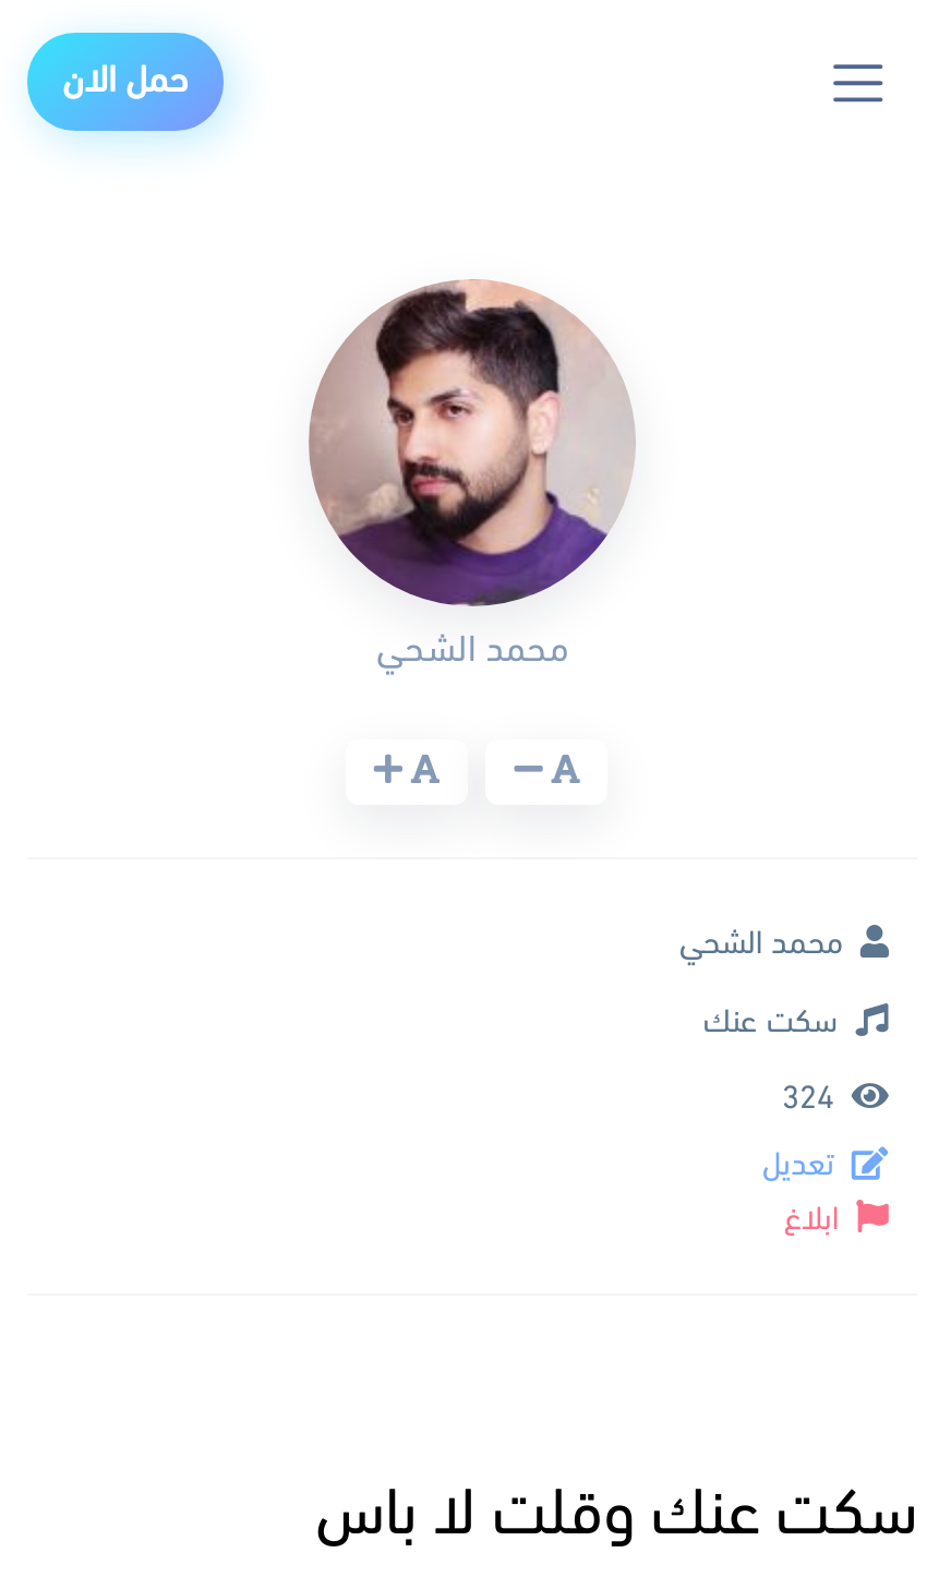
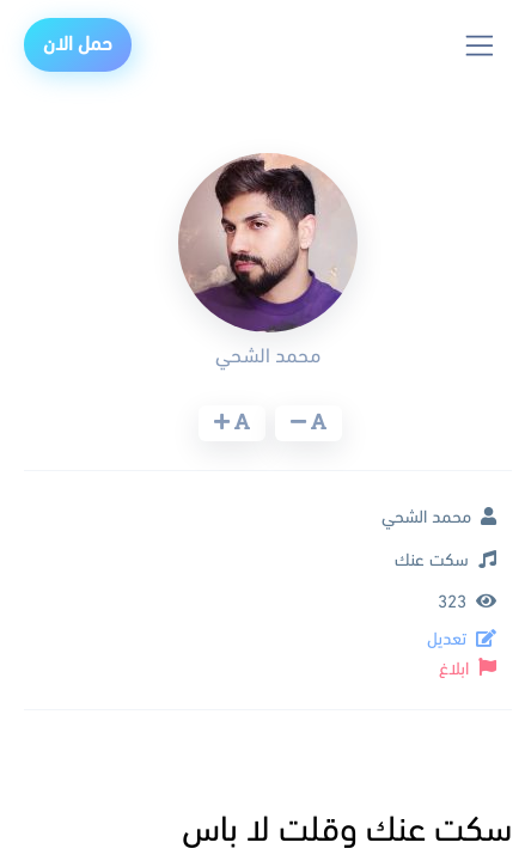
[782,1085,834,1117] 324 -> [437,595,466,613] 323

